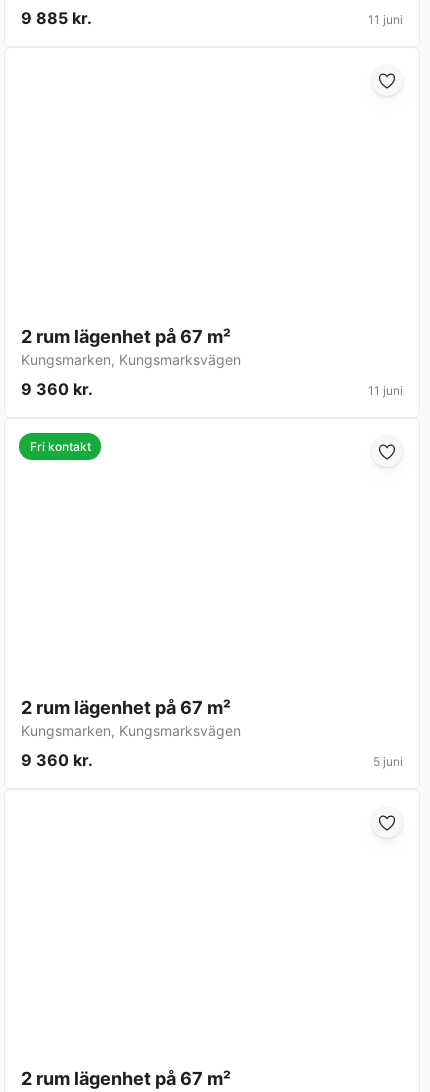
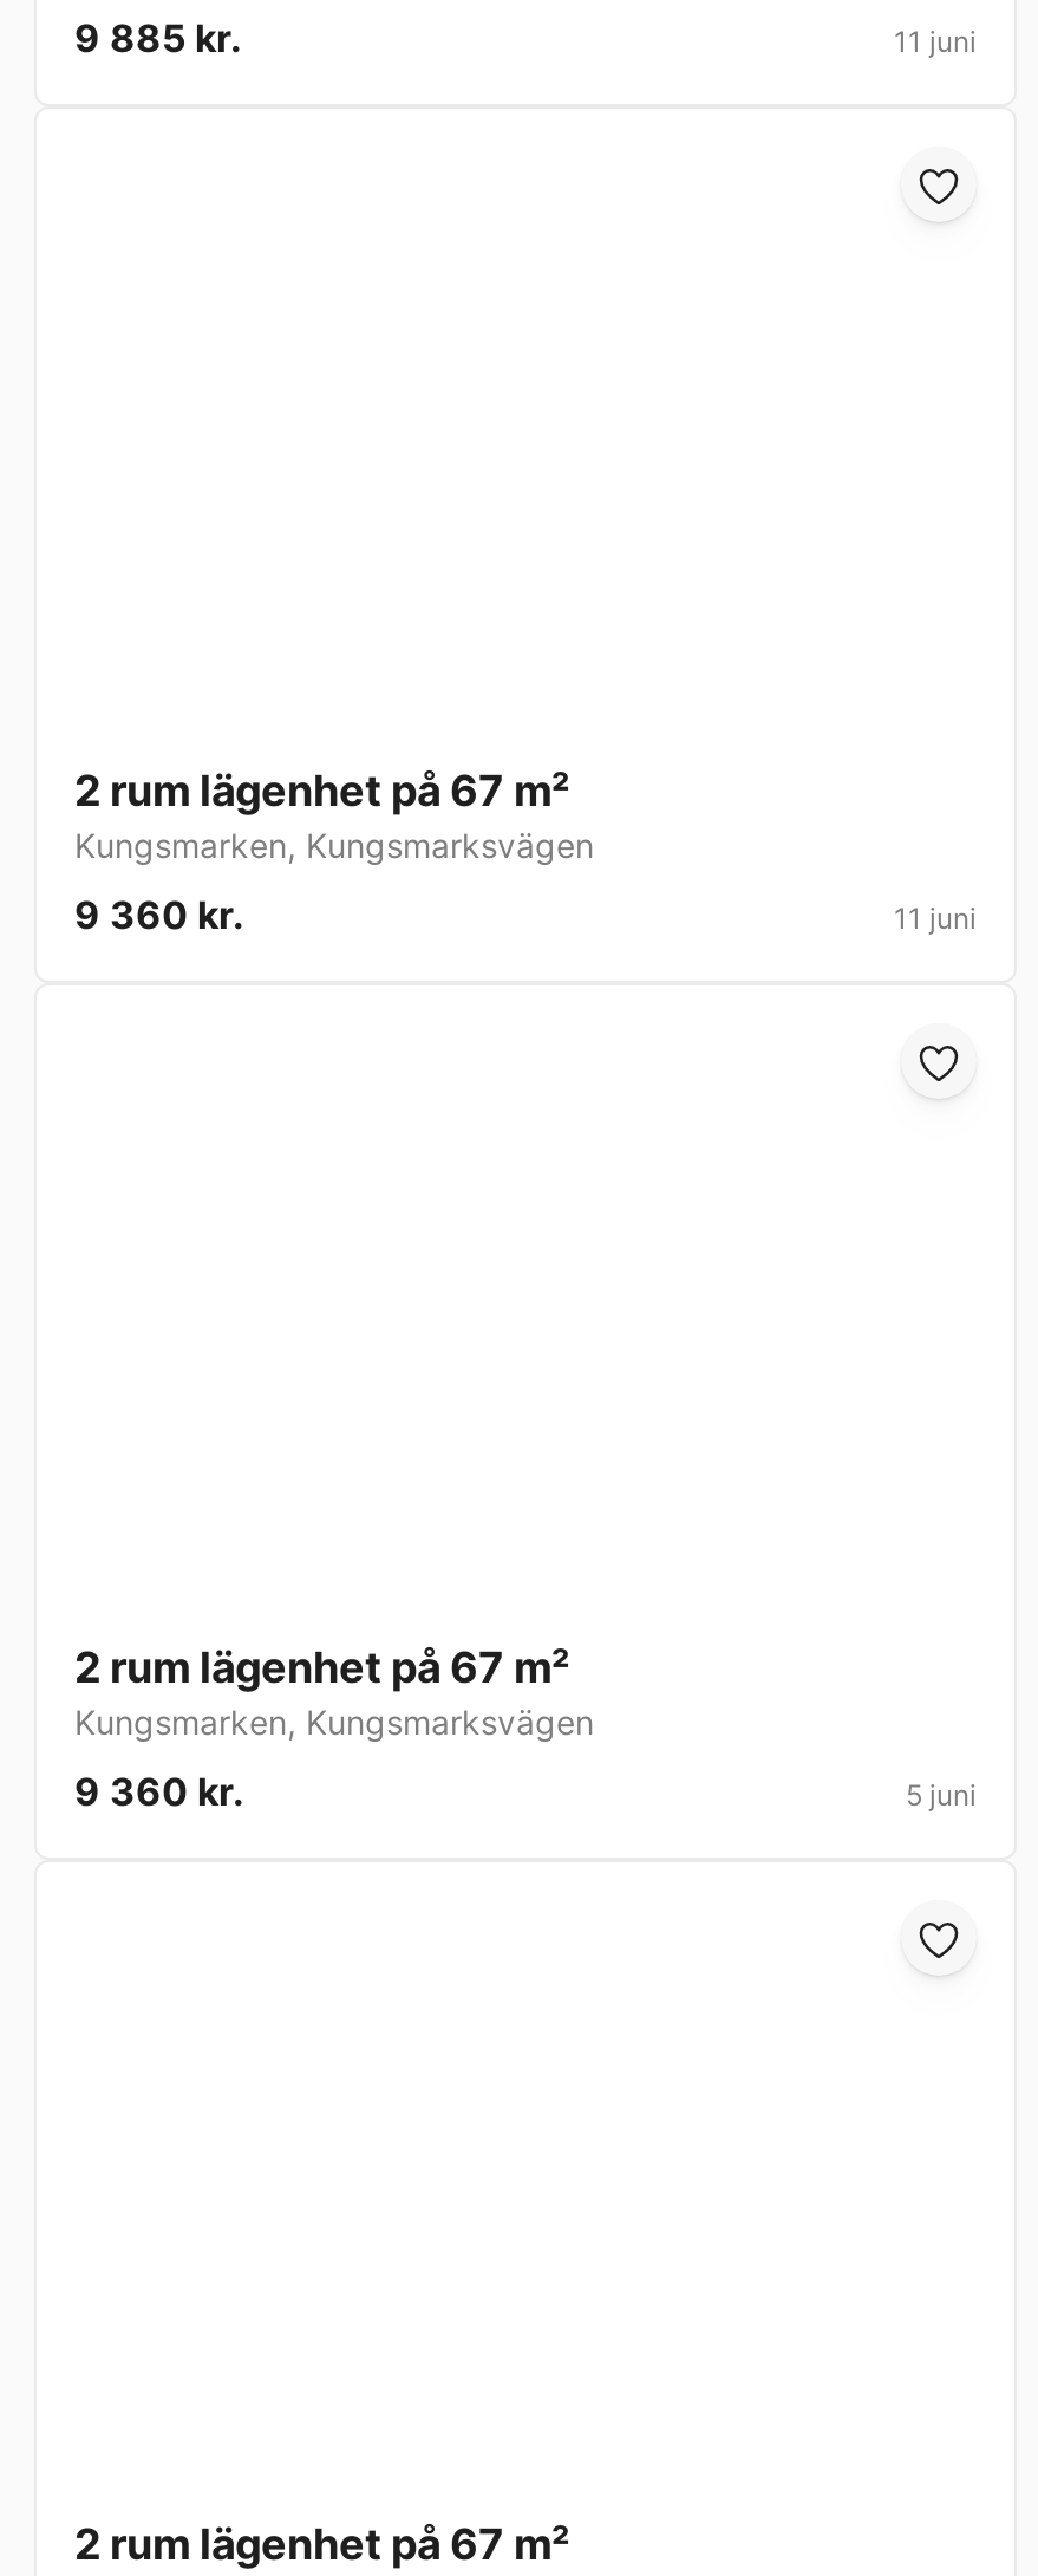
[30,439,91,454] Fri kontakt -> none

